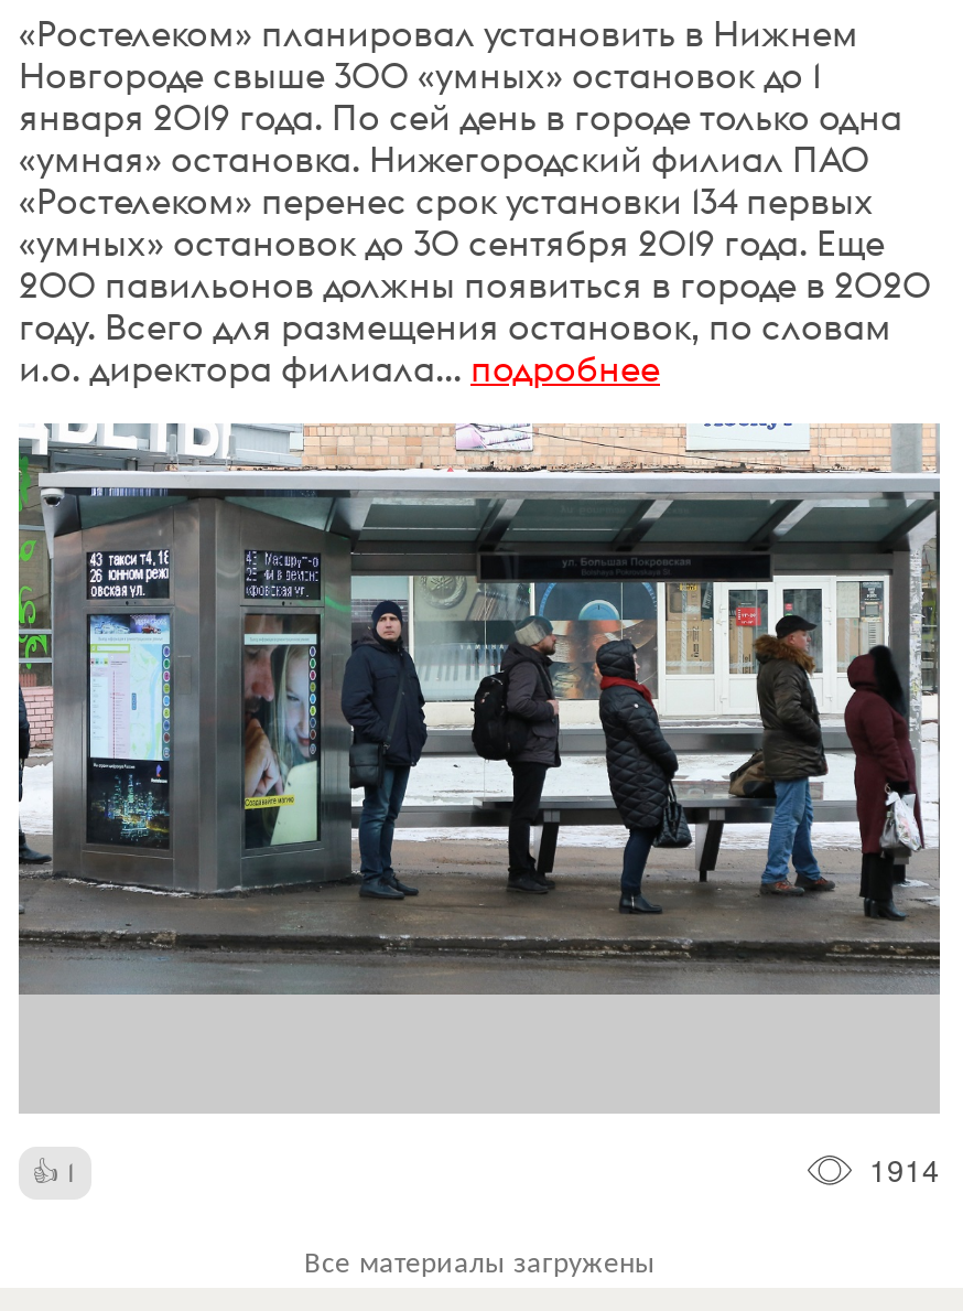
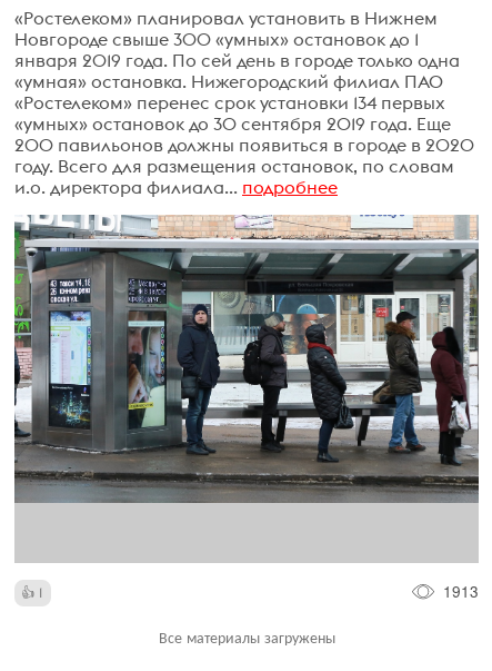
[861,1148,940,1192] 1914 -> [439,580,479,602] 1913

